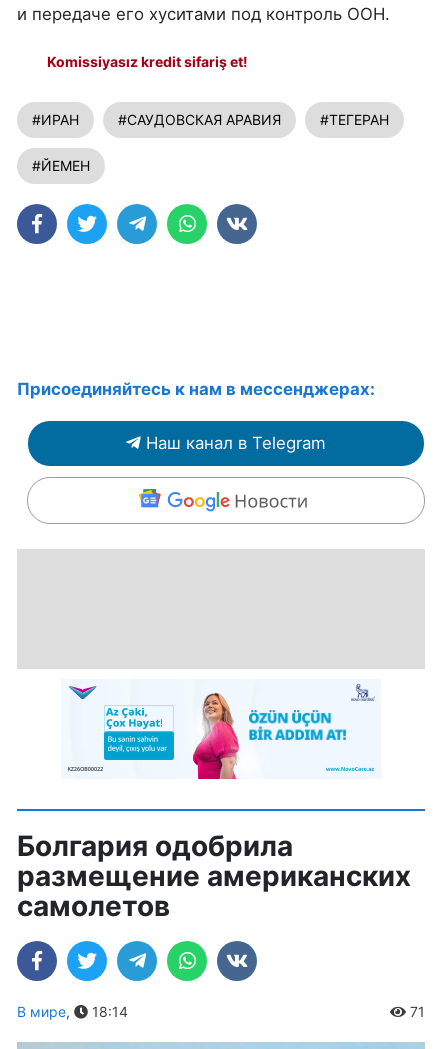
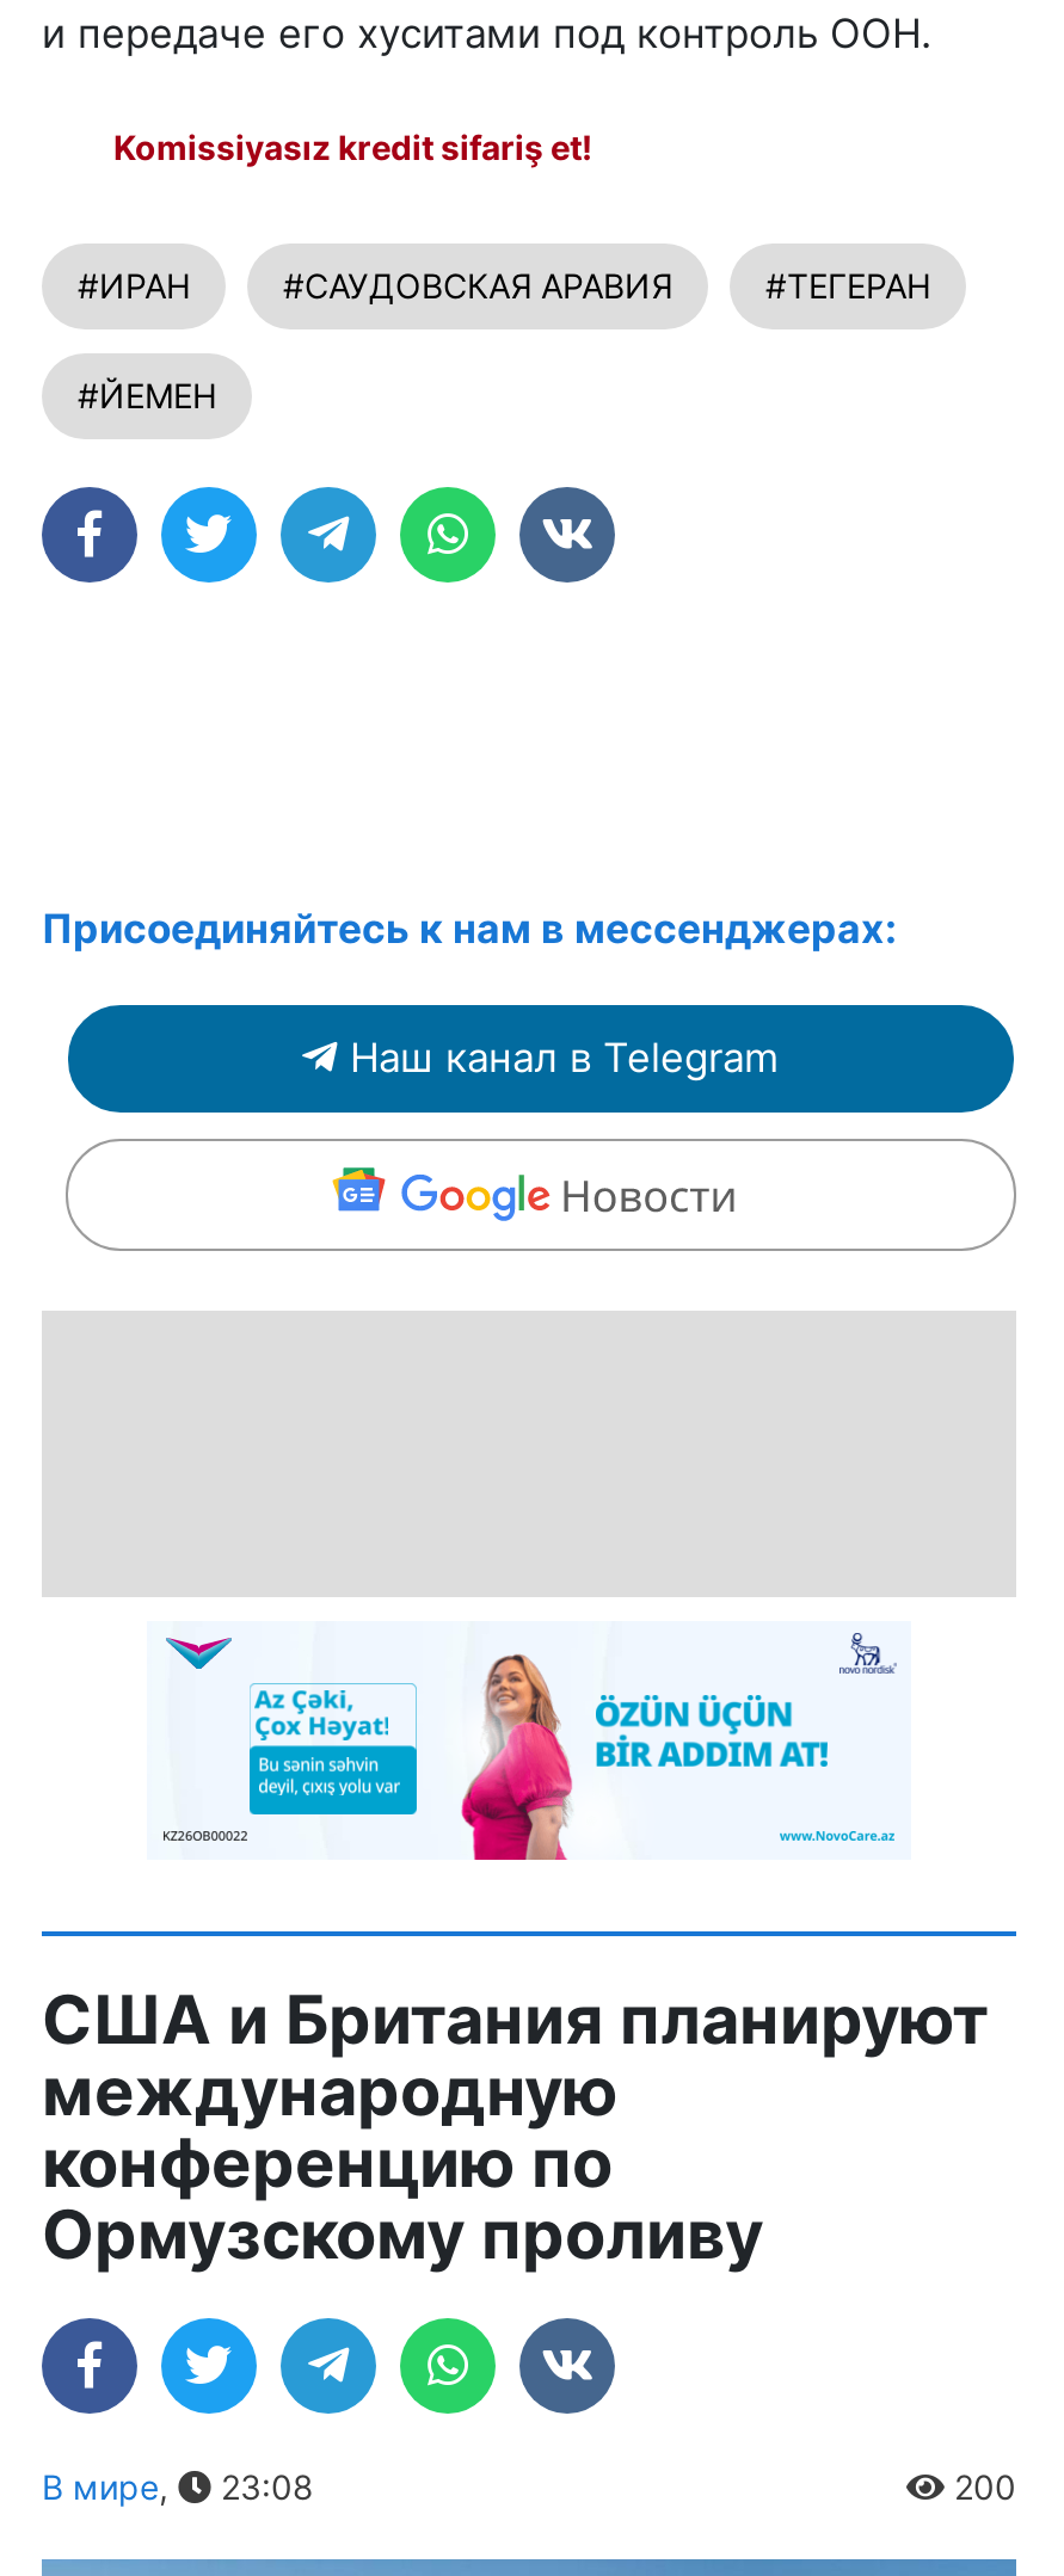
[17,828,411,922] Болгария одобрила | размещение американских | самолетов -> [42,1978,990,2274] США и Британия планируют | международную | конференцию по | Ормузскому проливу
[88,1002,425,1019] 18:14 | 71 -> [211,2465,1016,2506] 23:08 | 200

